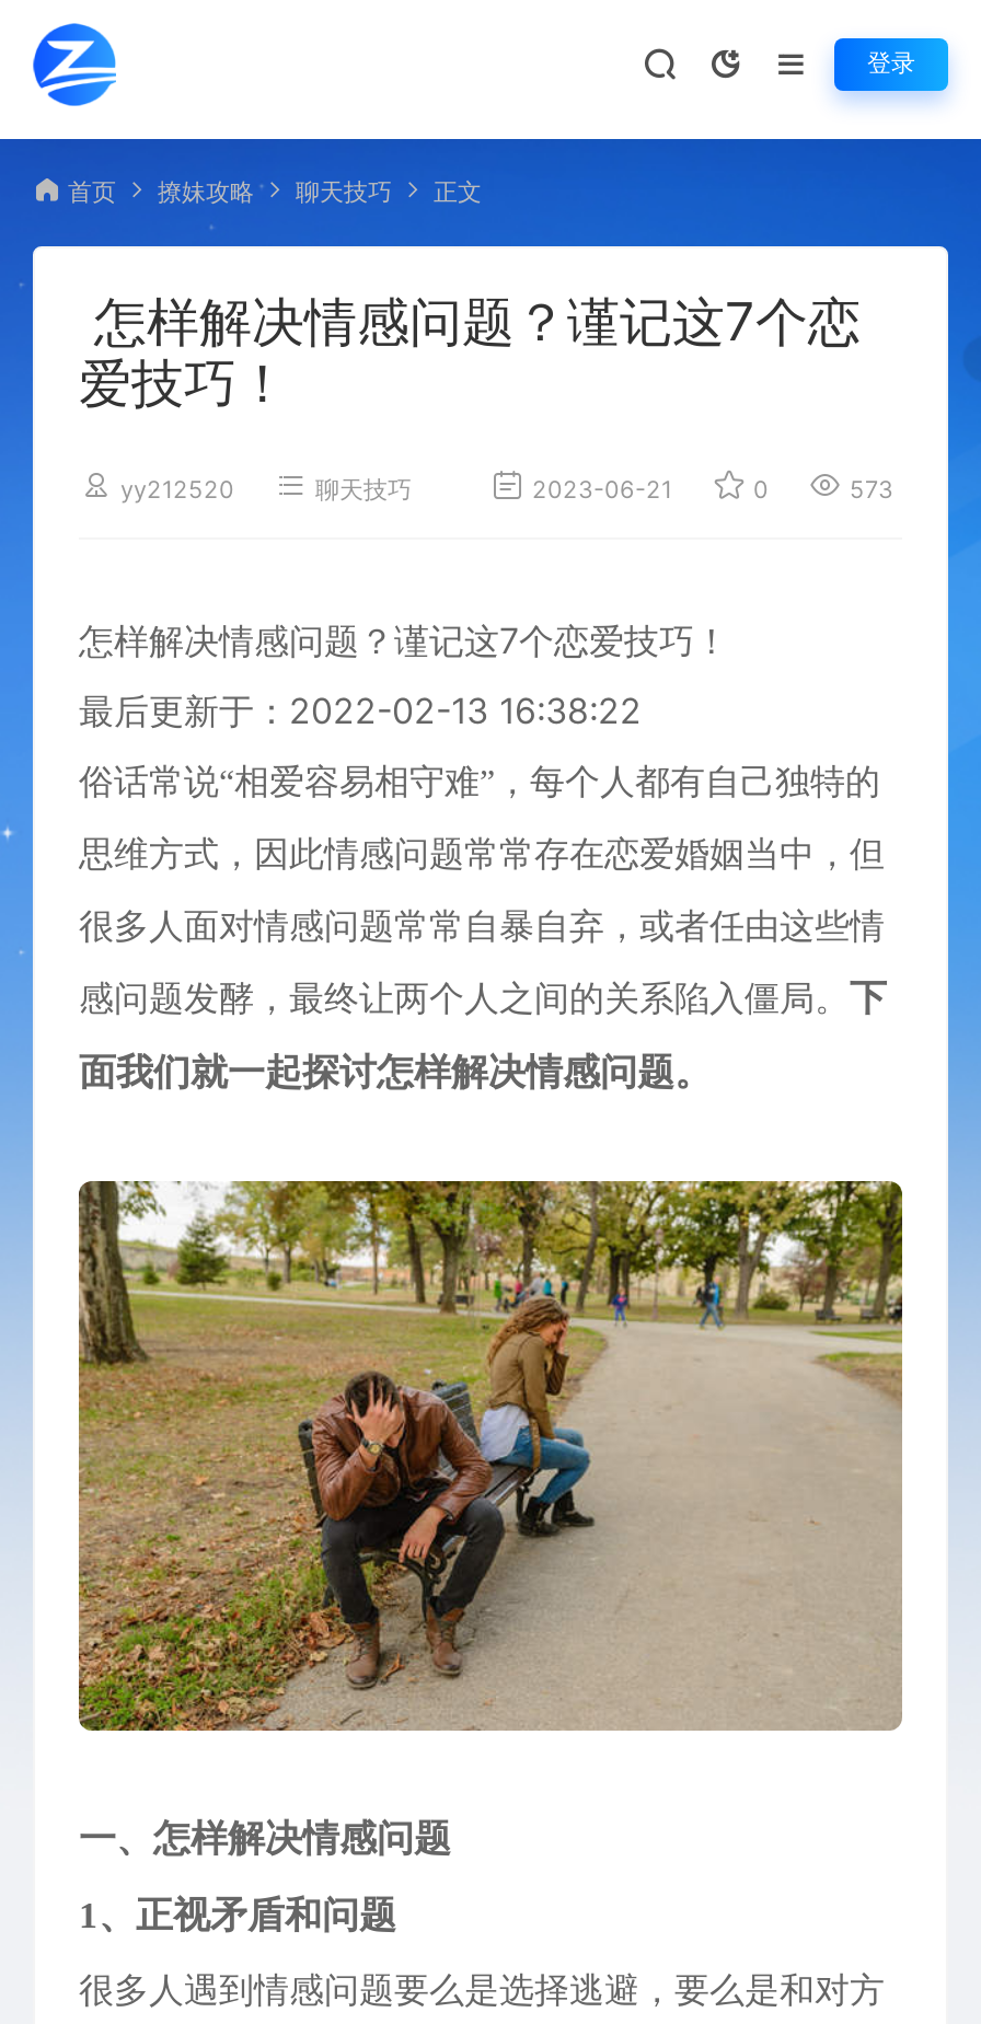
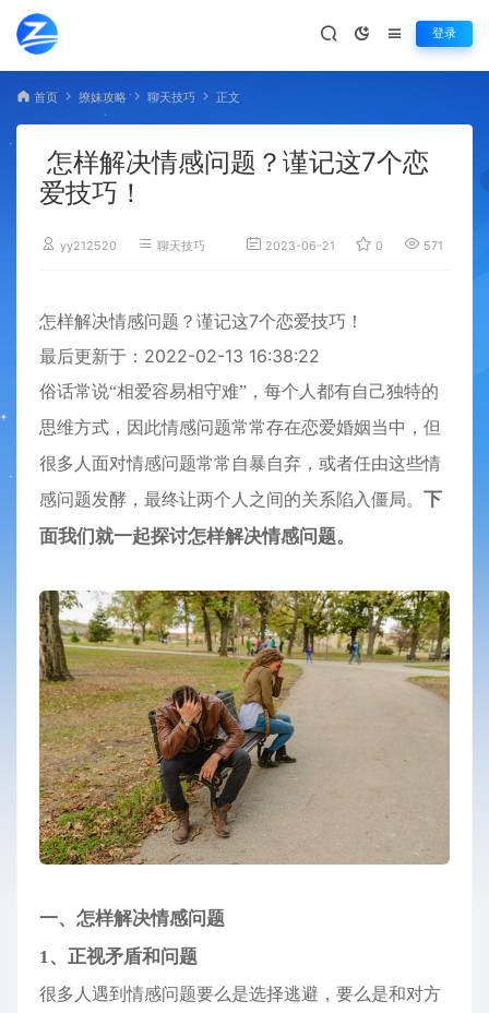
[843,476,893,505] 573 -> [420,239,443,253] 571

